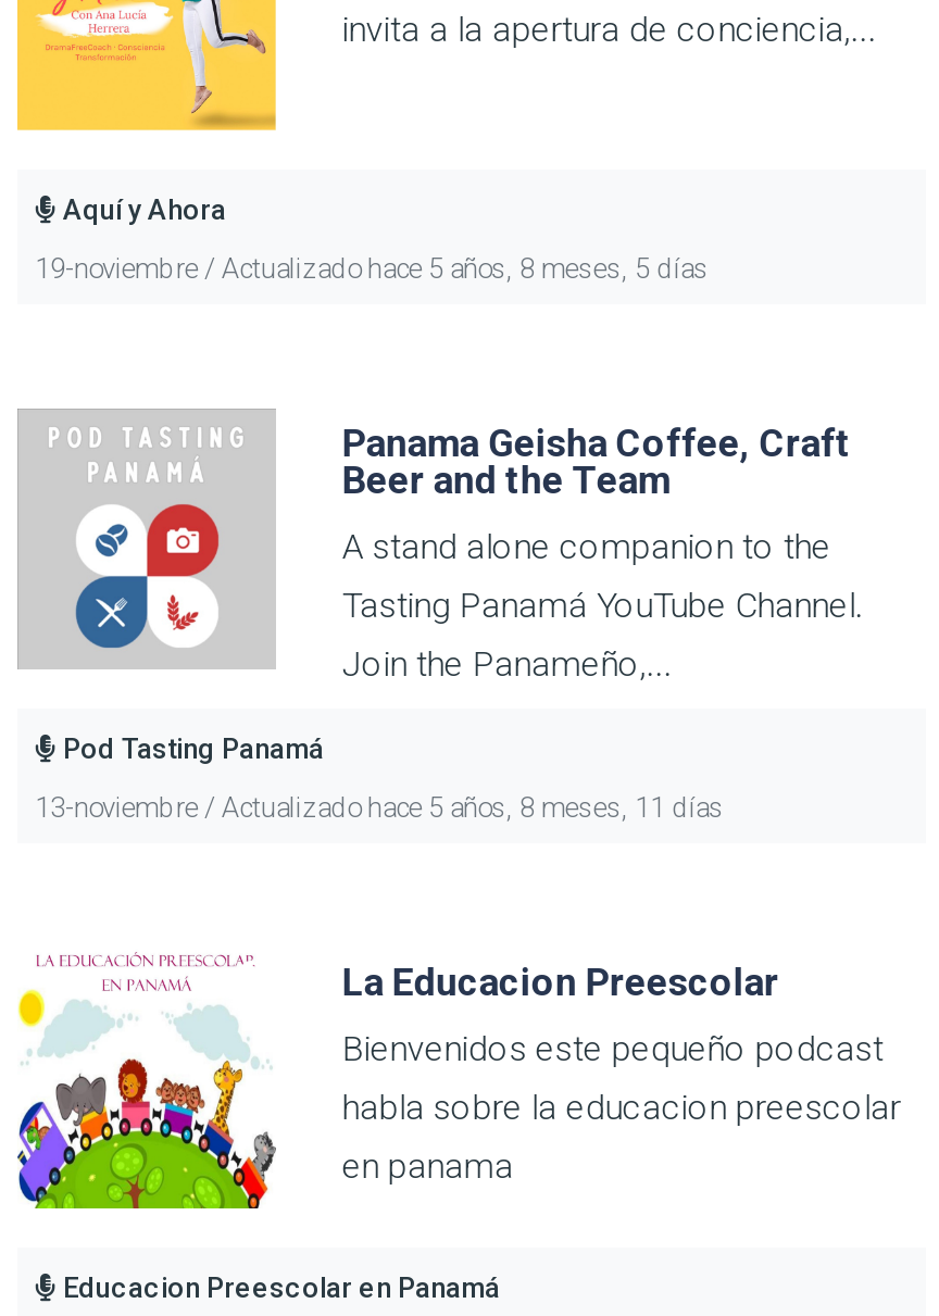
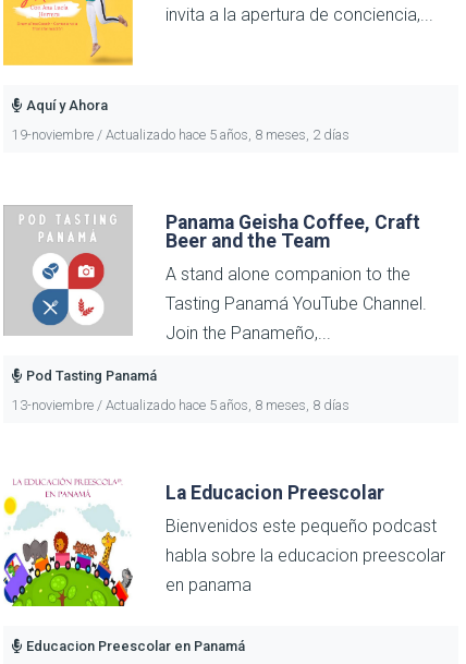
[35,253,709,286] 19-noviembre / Actualizado hace 5 años, 8 meses, 5 días -> [12,127,349,143] 19-noviembre / Actualizado hace 5 años, 8 meses, 2 días
[35,792,724,825] 13-noviembre / Actualizado hace 5 años, 8 meses, 11 días -> [12,397,349,414] 13-noviembre / Actualizado hace 5 años, 8 meses, 8 días

